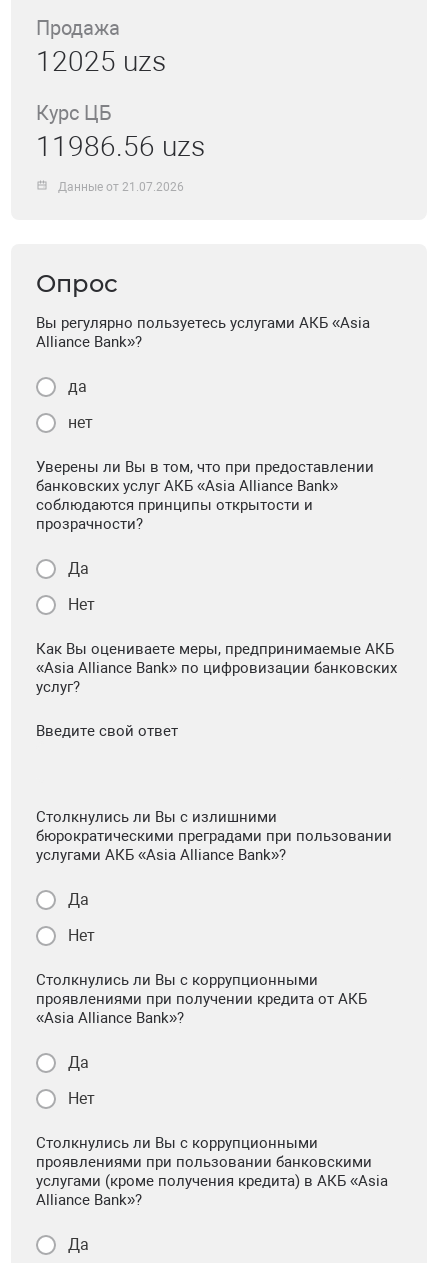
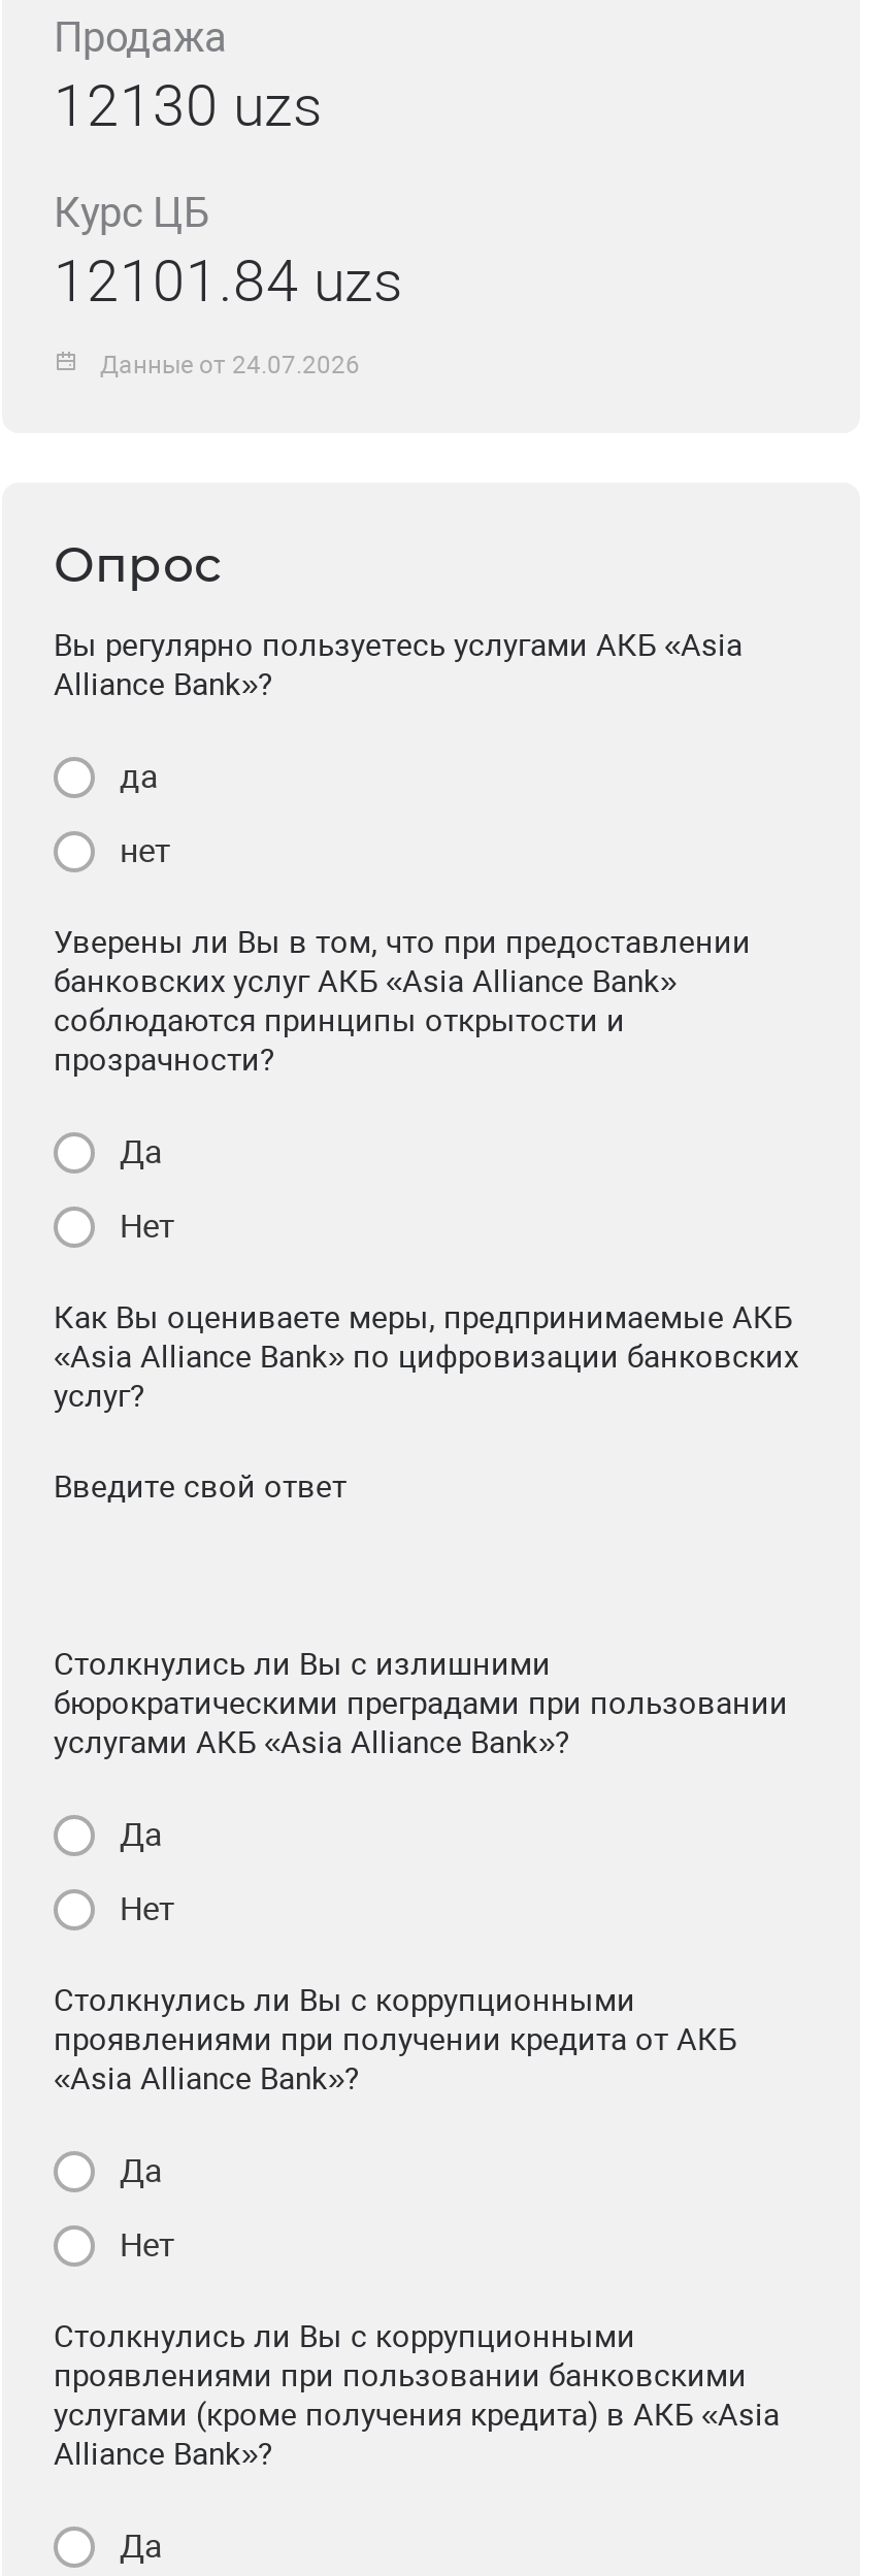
[36,45,166,78] 12025 uzs -> [54,72,322,140] 12130 uzs
[36,130,205,163] 11986.56 uzs -> [54,247,402,316] 12101.84 uzs
[58,179,184,193] Данные от 21.07.2026 -> [100,350,360,378] Данные от 24.07.2026

